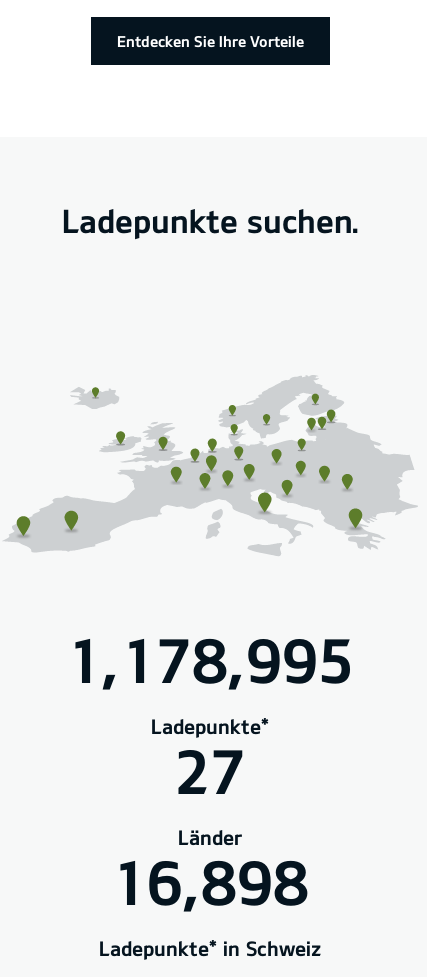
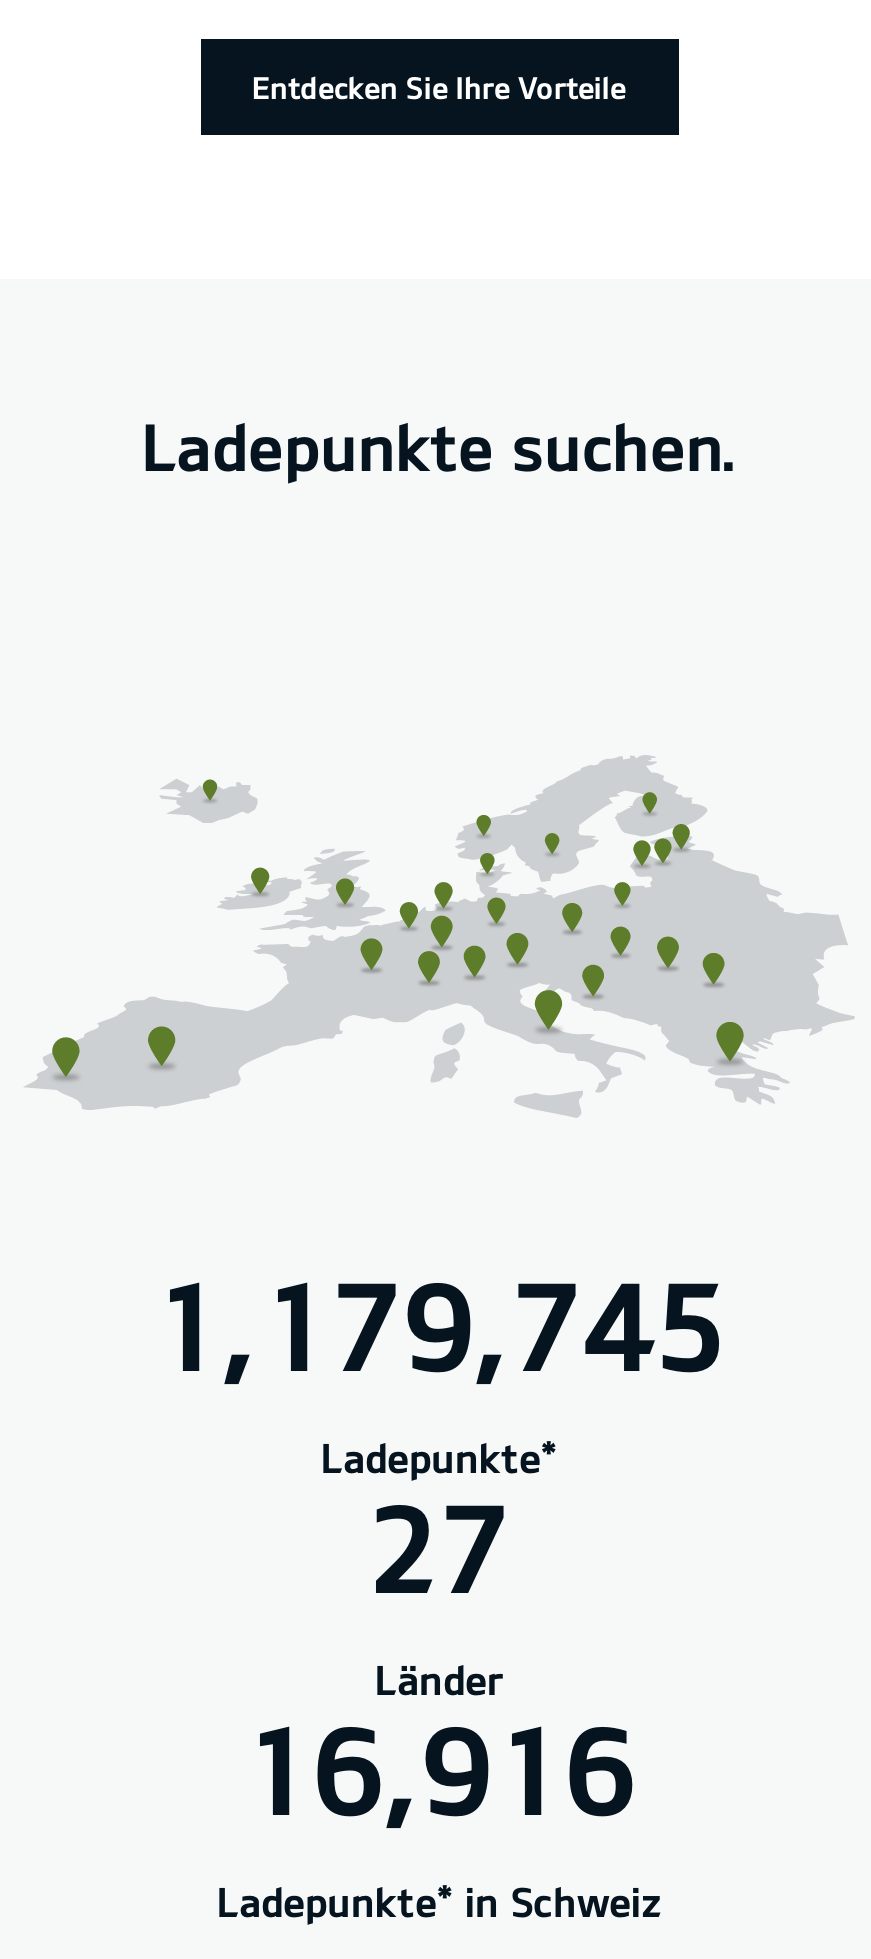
[66,623,354,695] 1,178,995 -> [151,1252,727,1396] 1,179,745
[111,845,309,917] 16,898 -> [241,1696,637,1840] 16,916

